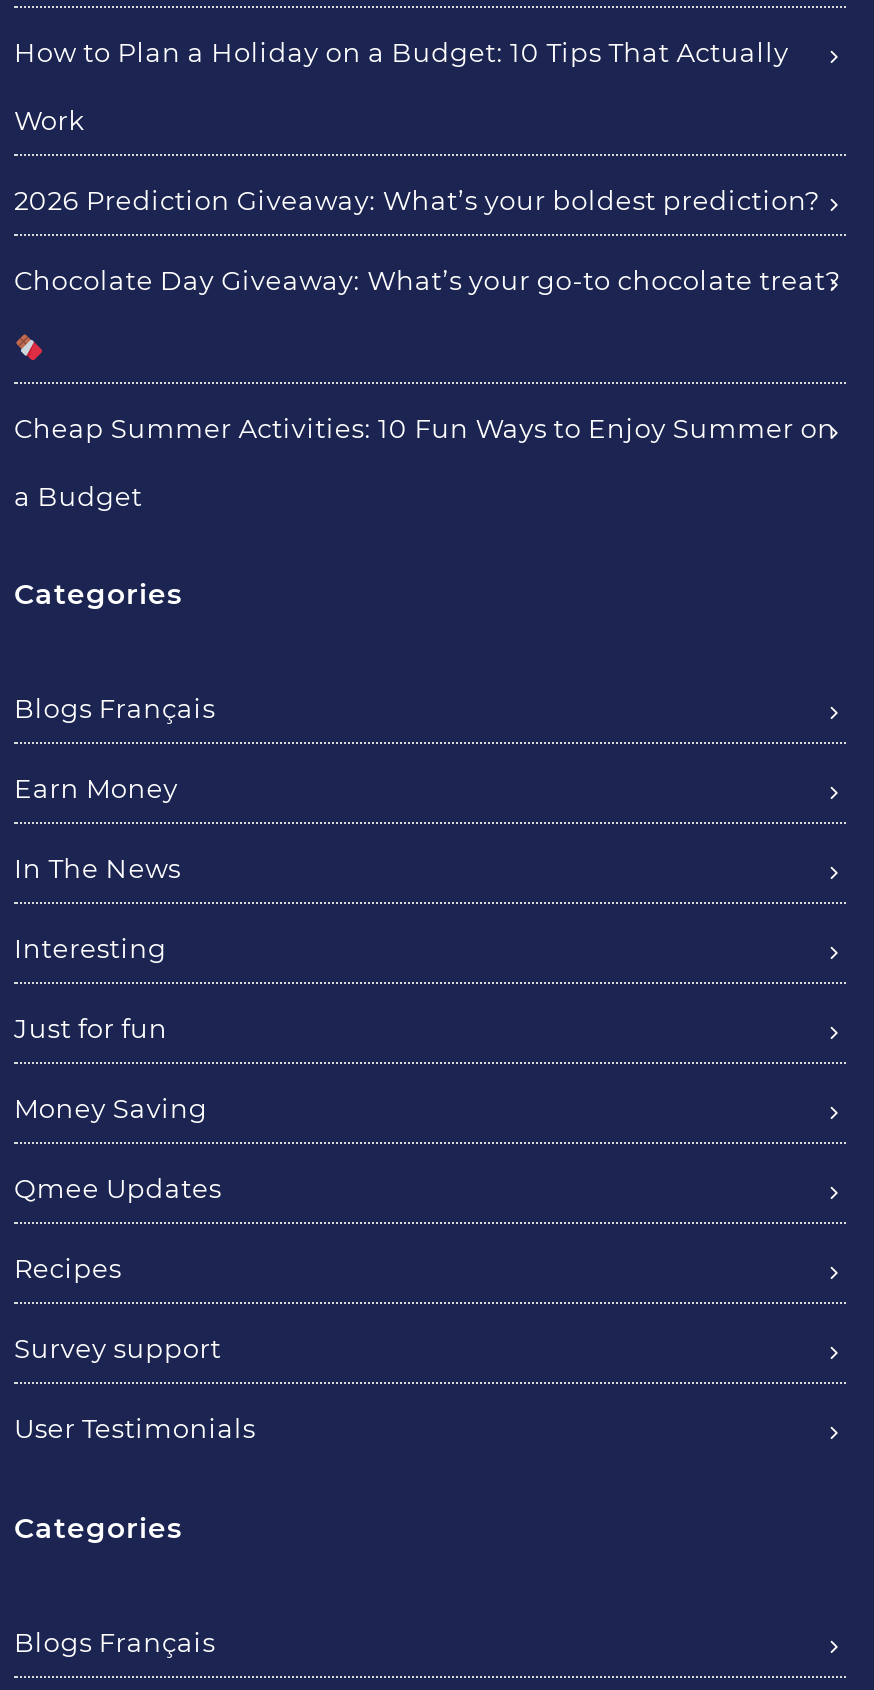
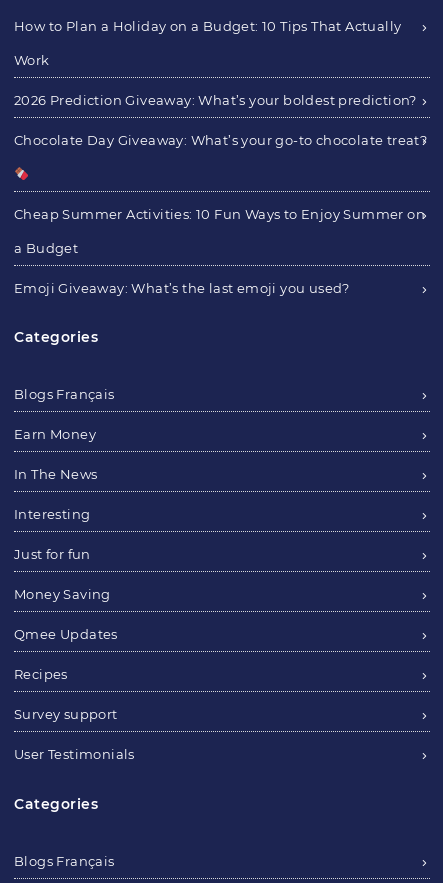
none -> [14,280,350,296] Emoji Giveaway: What’s the last emoji you used?

